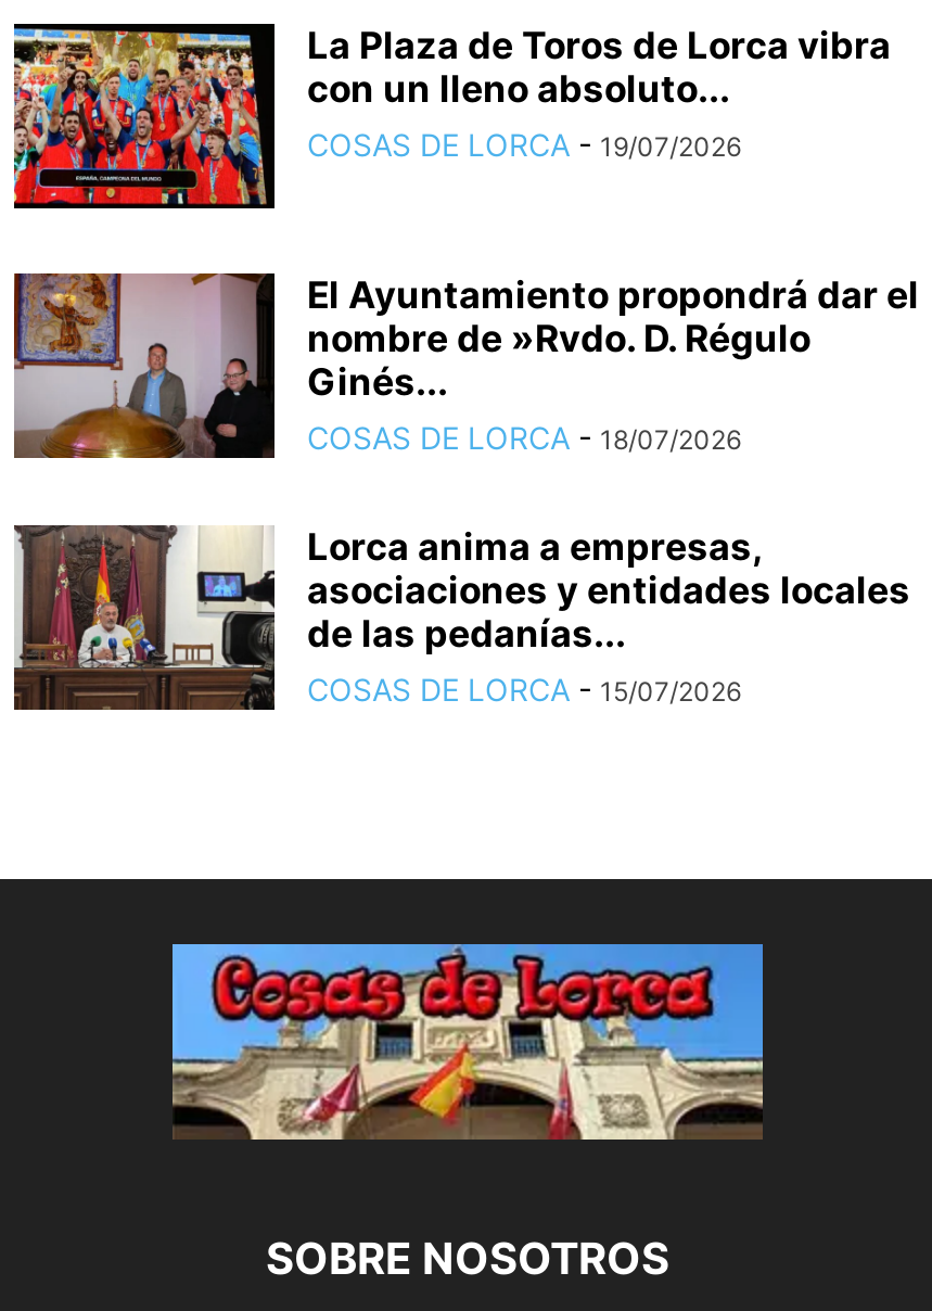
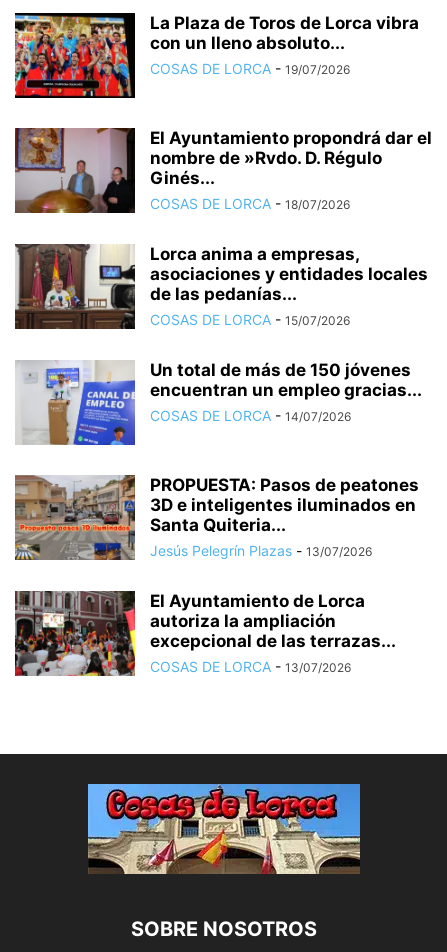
none -> [14,475,419,675] [image] | PROPUESTA: Pasos de peatones | 3D e inteligentes iluminados en | Santa Quiteria... | Jesús Pelegrín Plazas - 13/07/2026 | El Ayuntamiento de Lorca | autoriza la ampliación | excepcional de las terrazas... | COSAS DE LORCA - 13/07/2026
none -> [14,590,136,677] [image]
none -> [16,360,422,446] [image] | Un total de más de 150 jóvenes | encuentran un empleo gracias... | COSAS DE LORCA - 14/07/2026

